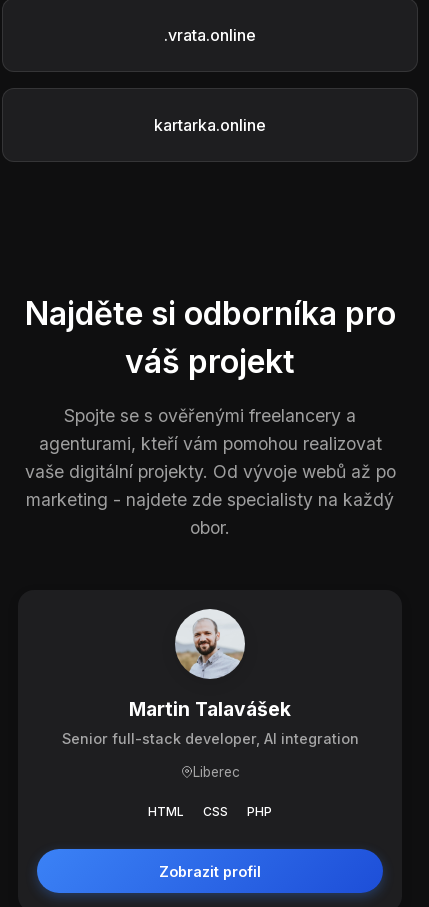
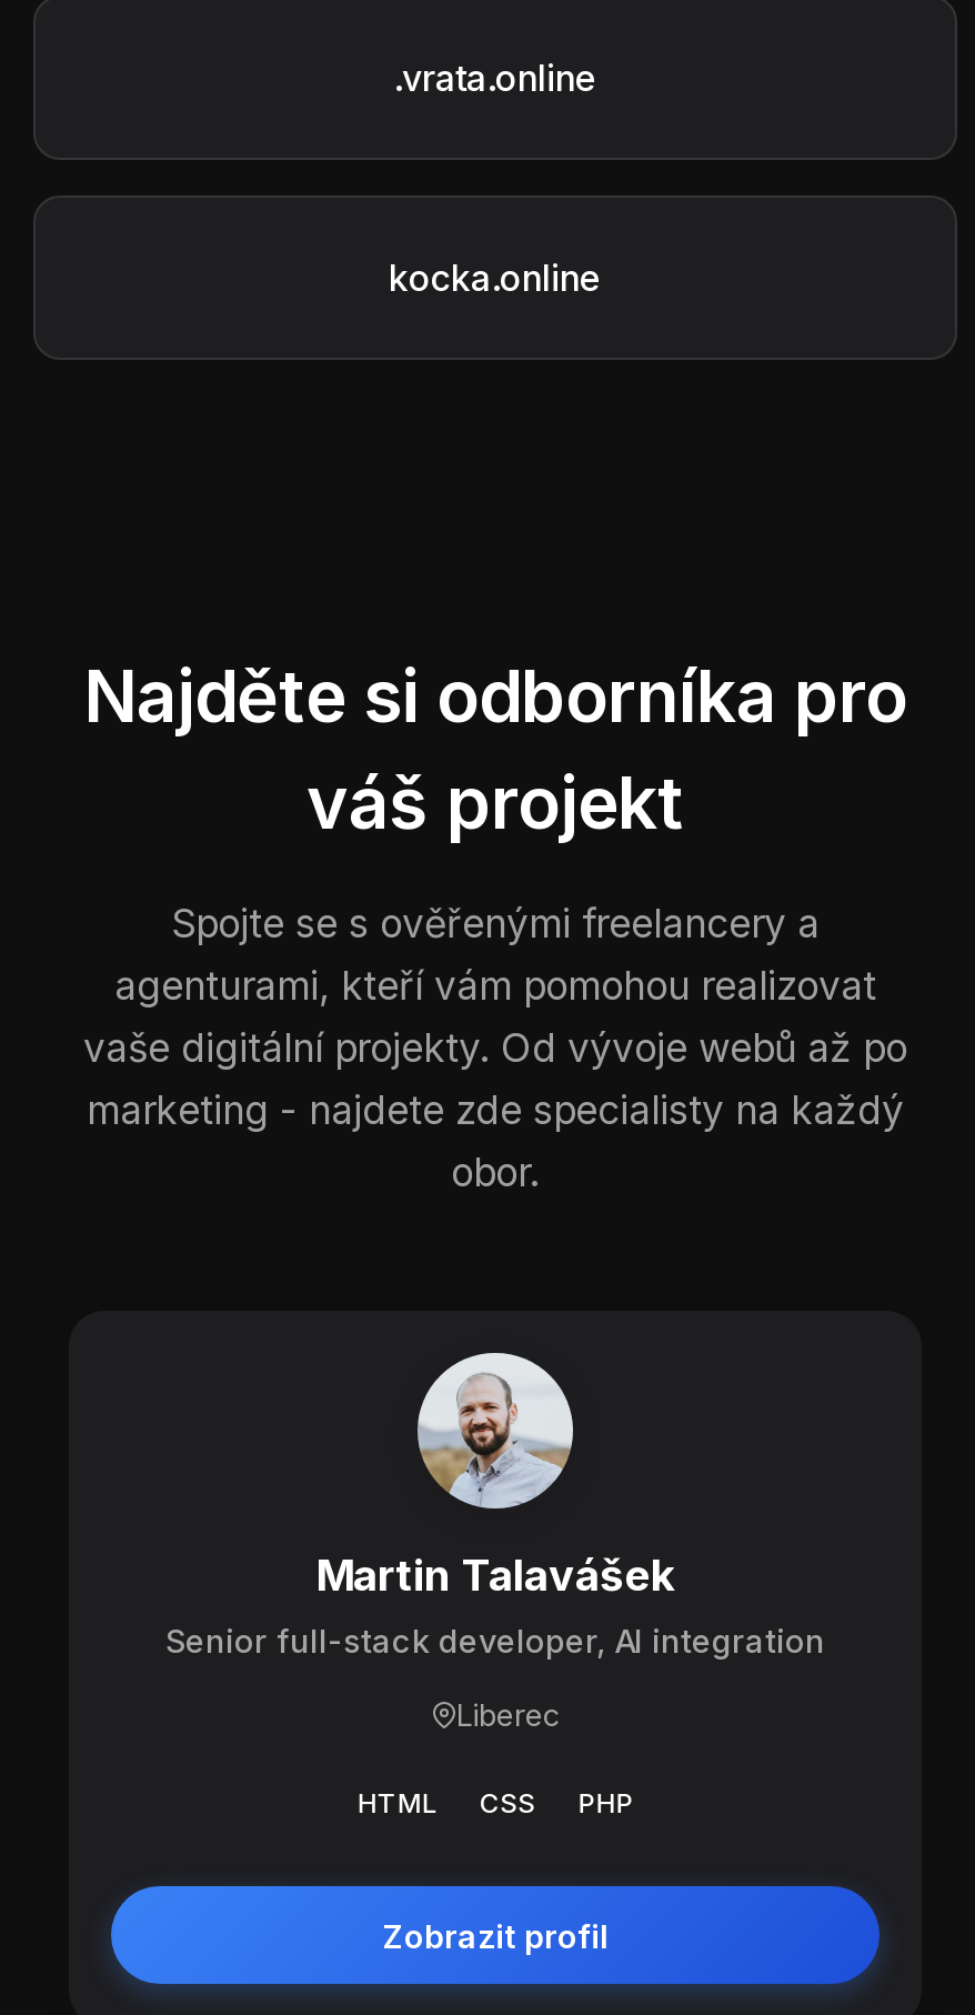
[154,115,266,135] kartarka.online -> [389,255,602,300] kocka.online

